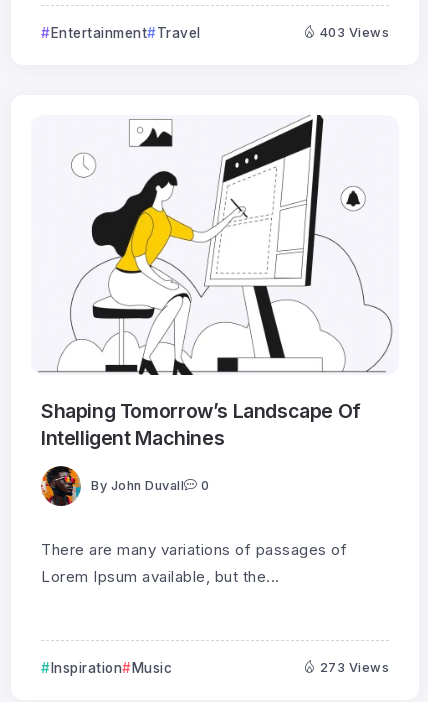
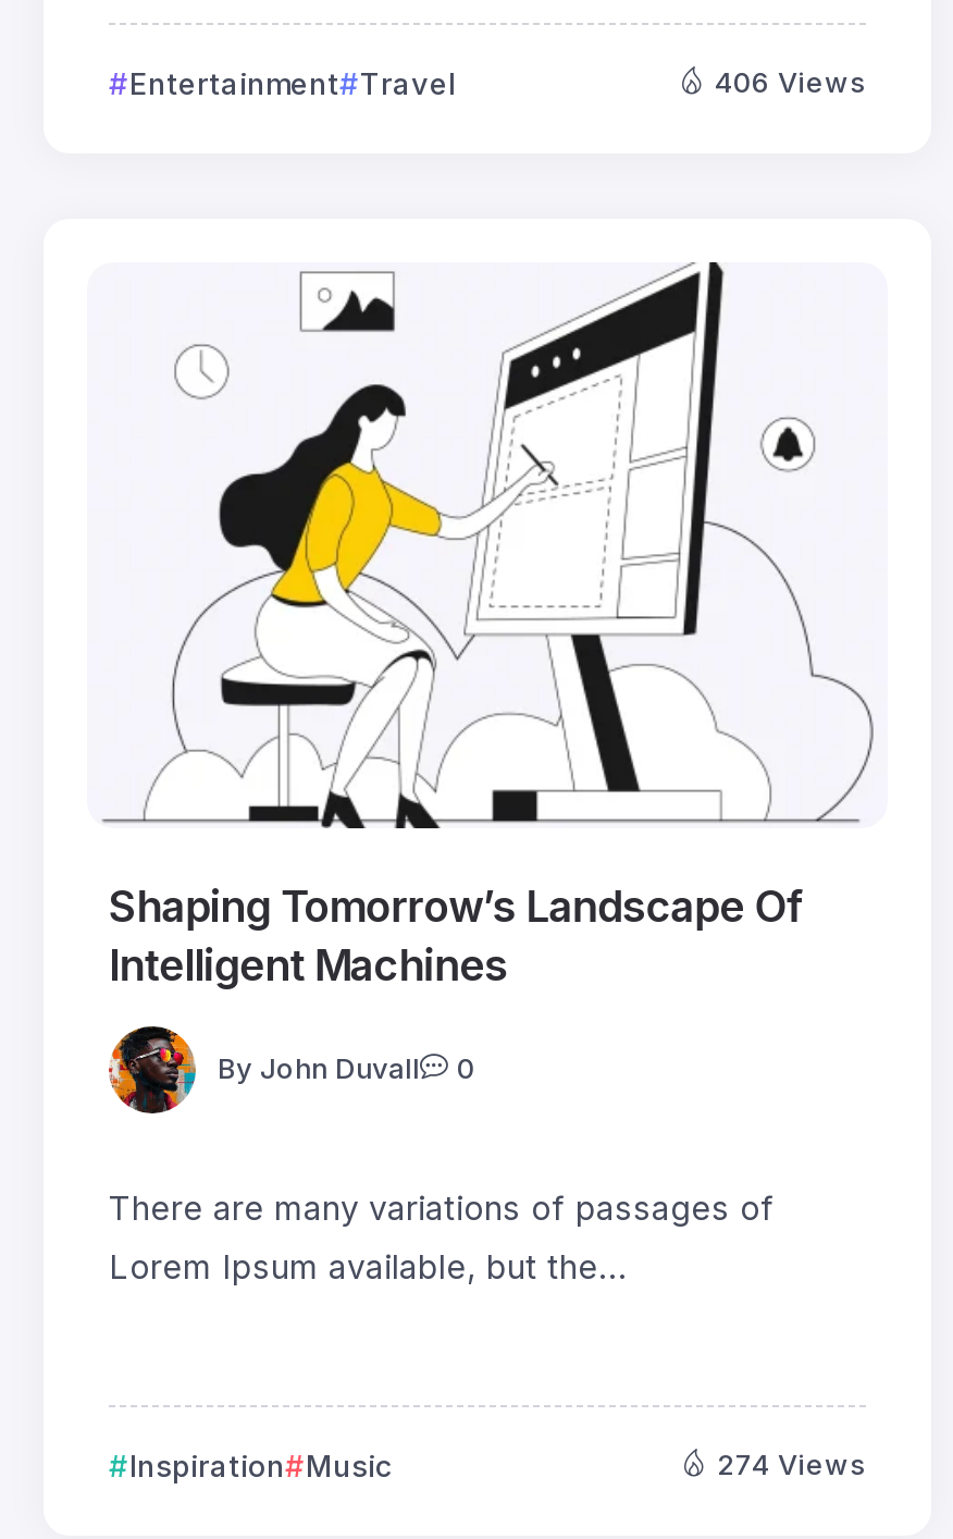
[319,25,389,40] 403 Views -> [715,67,866,100] 406 Views
[319,660,389,675] 273 Views -> [717,1449,866,1482] 274 Views

